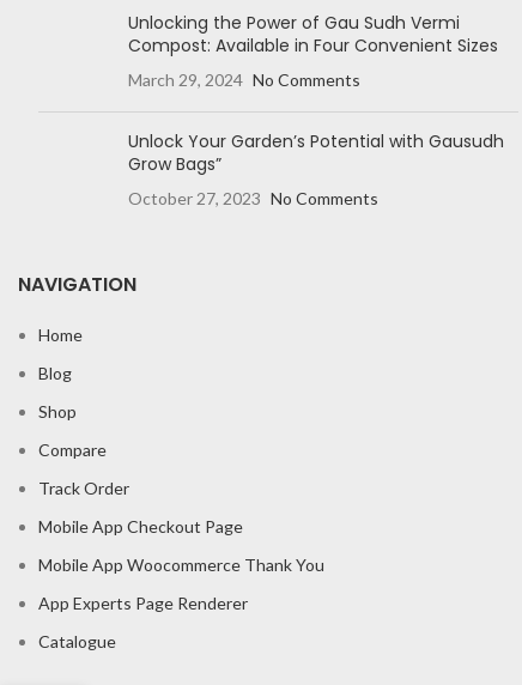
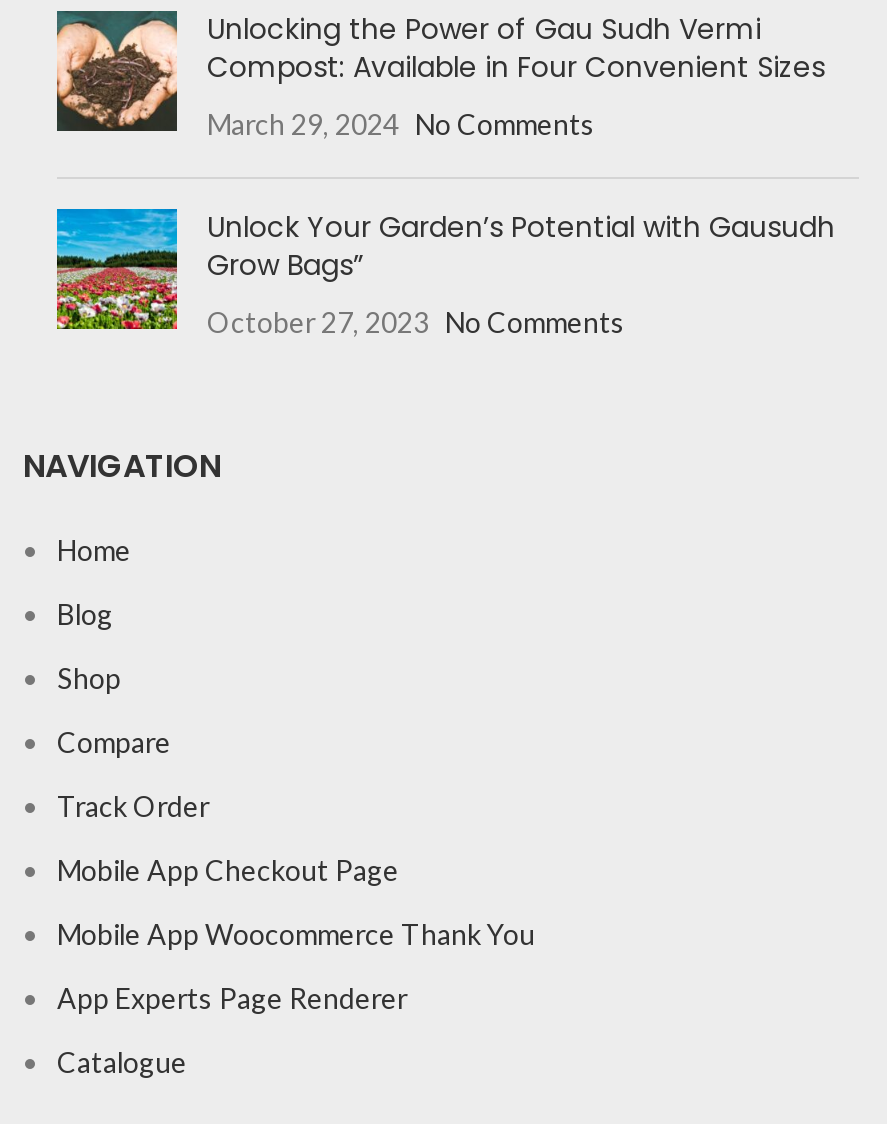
none -> [55,8,179,134] [image]
none -> [55,206,179,332] [image]

